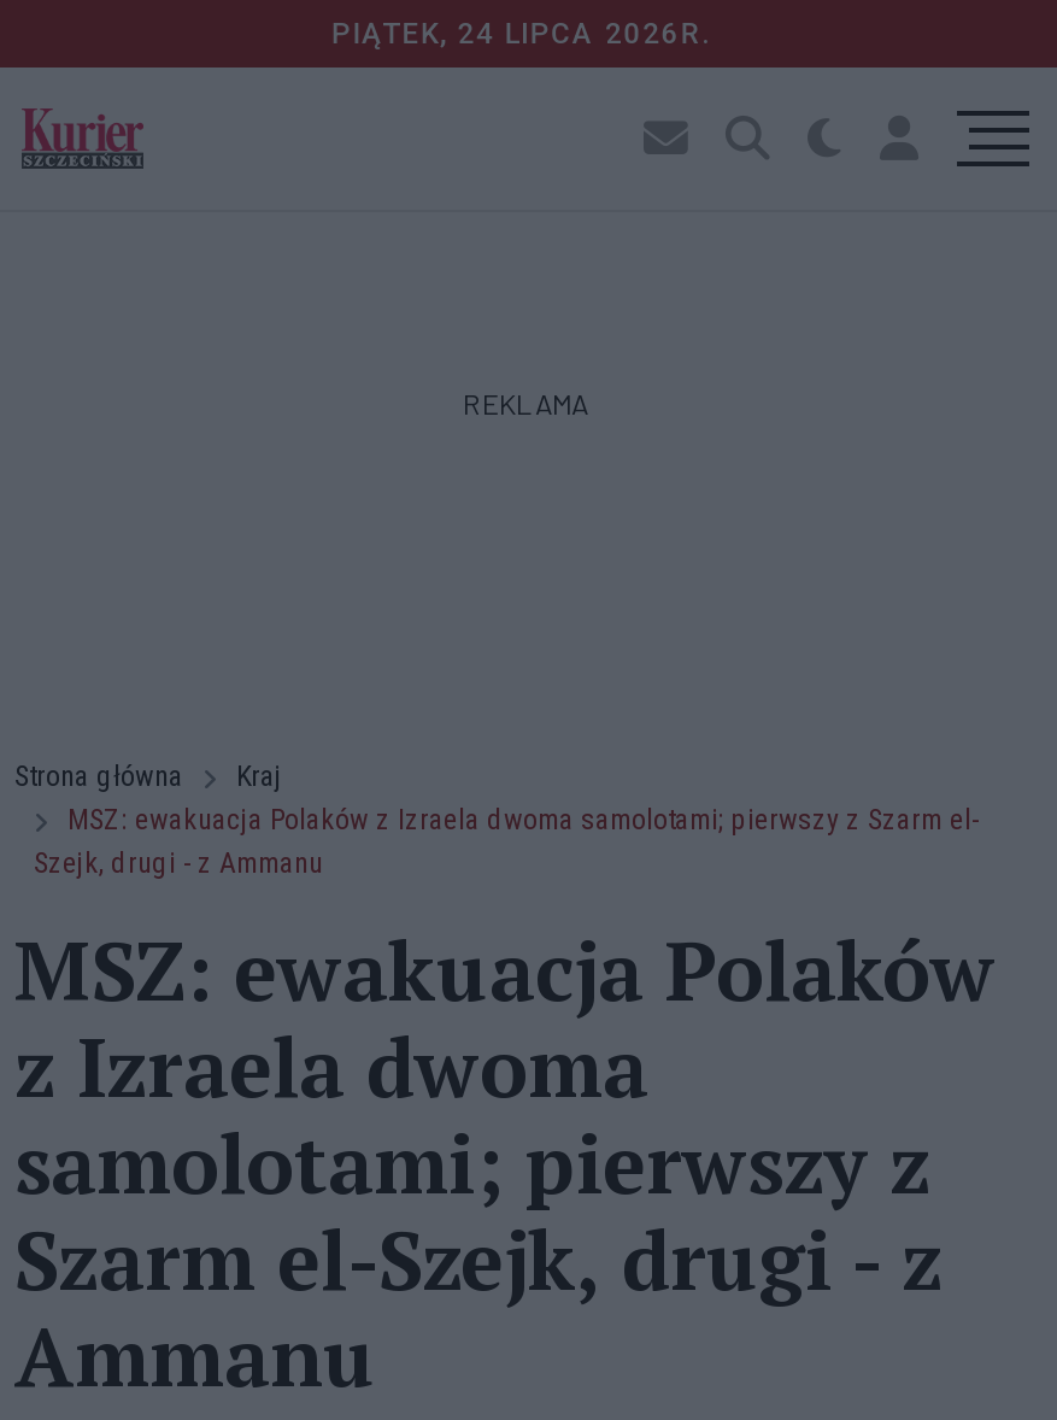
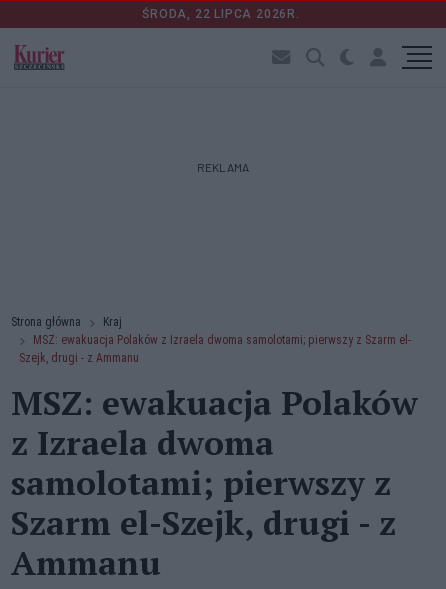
[331,17,720,51] PIĄTEK, 24 LIPCA 2026R. -> [142,7,304,21] ŚRODA, 22 LIPCA 2026R.

